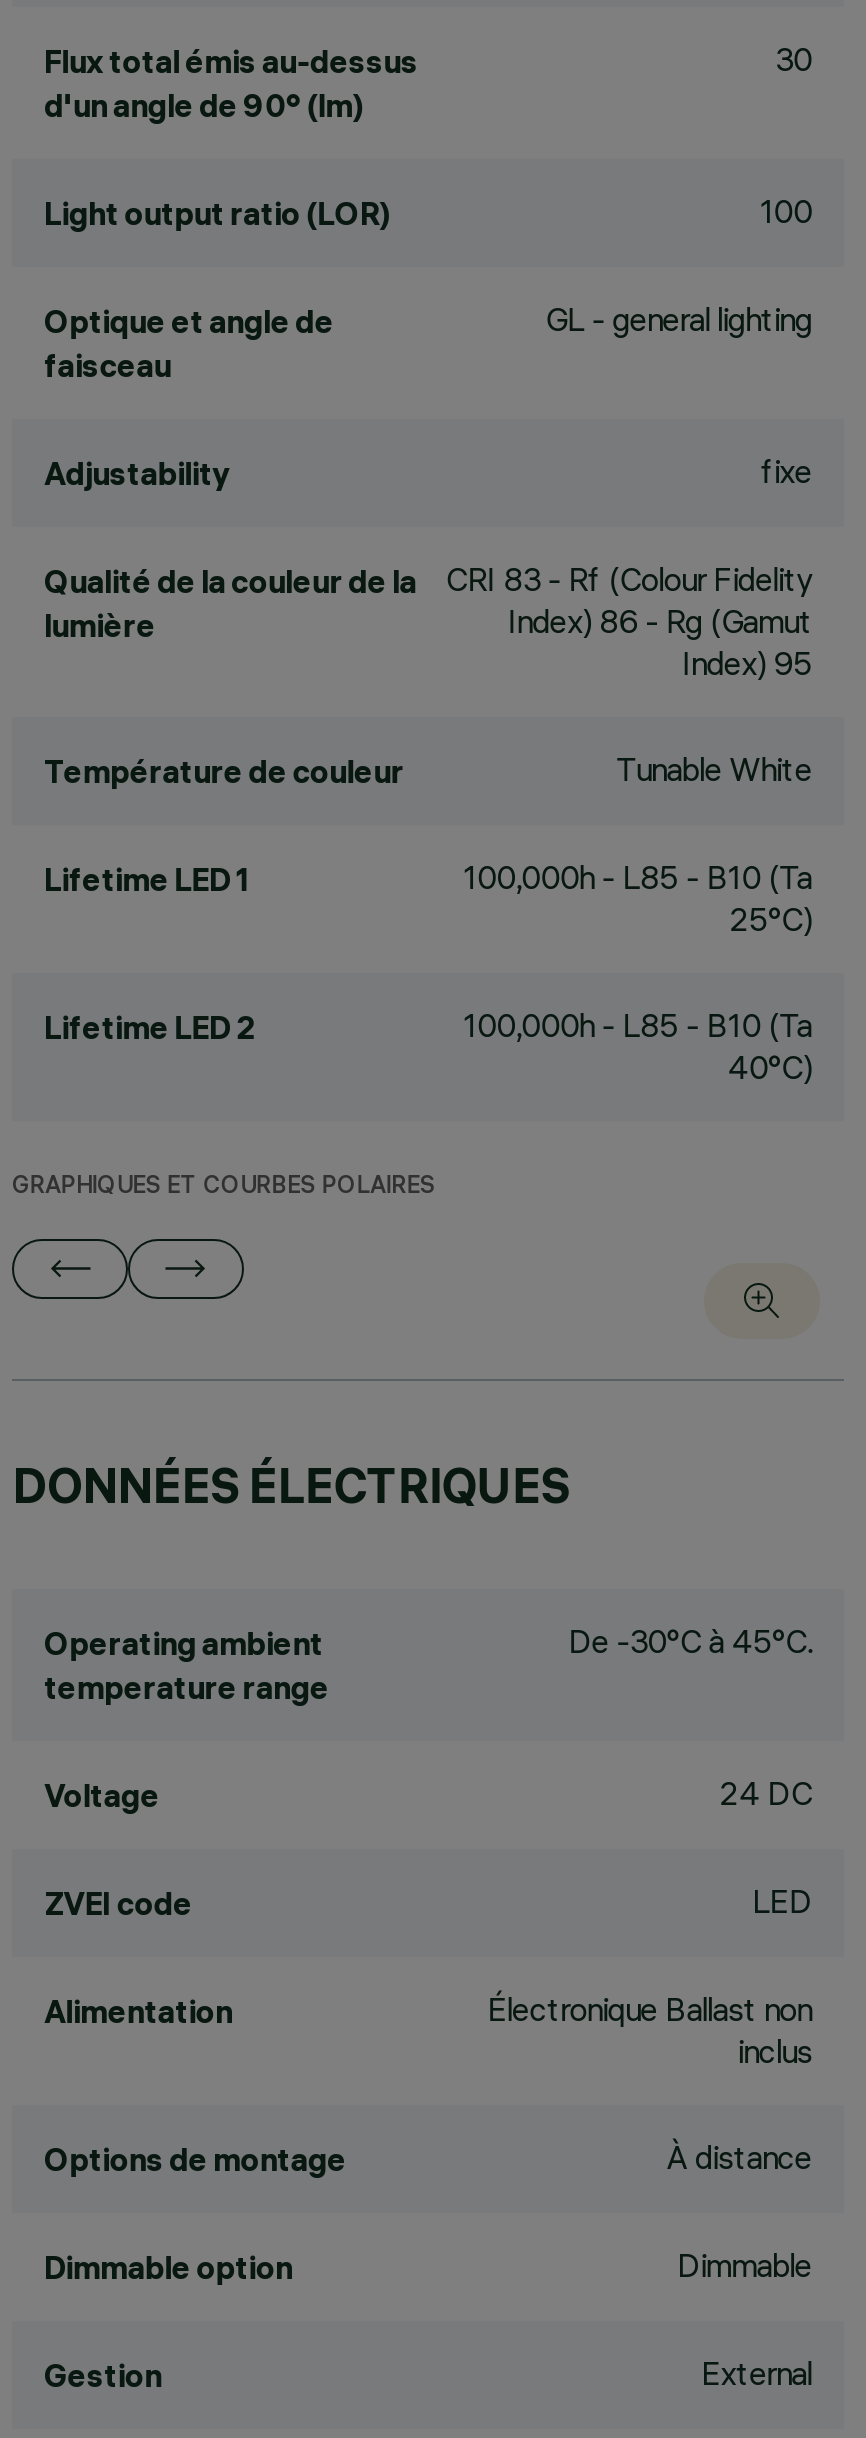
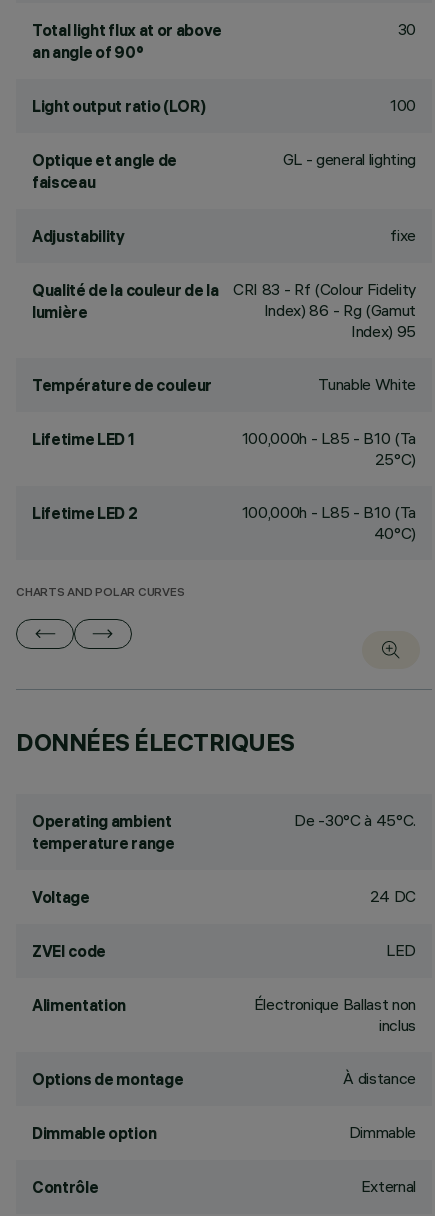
[44,41,418,125] Flux total émis au-dessus | d'un angle de 90° (lm) -> [32,20,222,62] Total light flux at or above | an angle of 90°
[12,1175,436,1201] GRAPHIQUES ET COURBES POLAIRES -> [16,587,184,600] CHARTS AND POLAR CURVES
[44,2355,162,2395] Gestion -> [32,1177,98,1197] Contrôle

